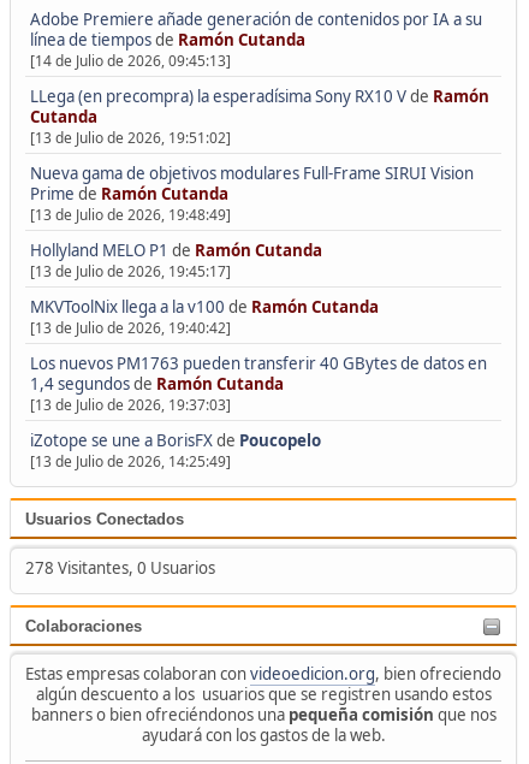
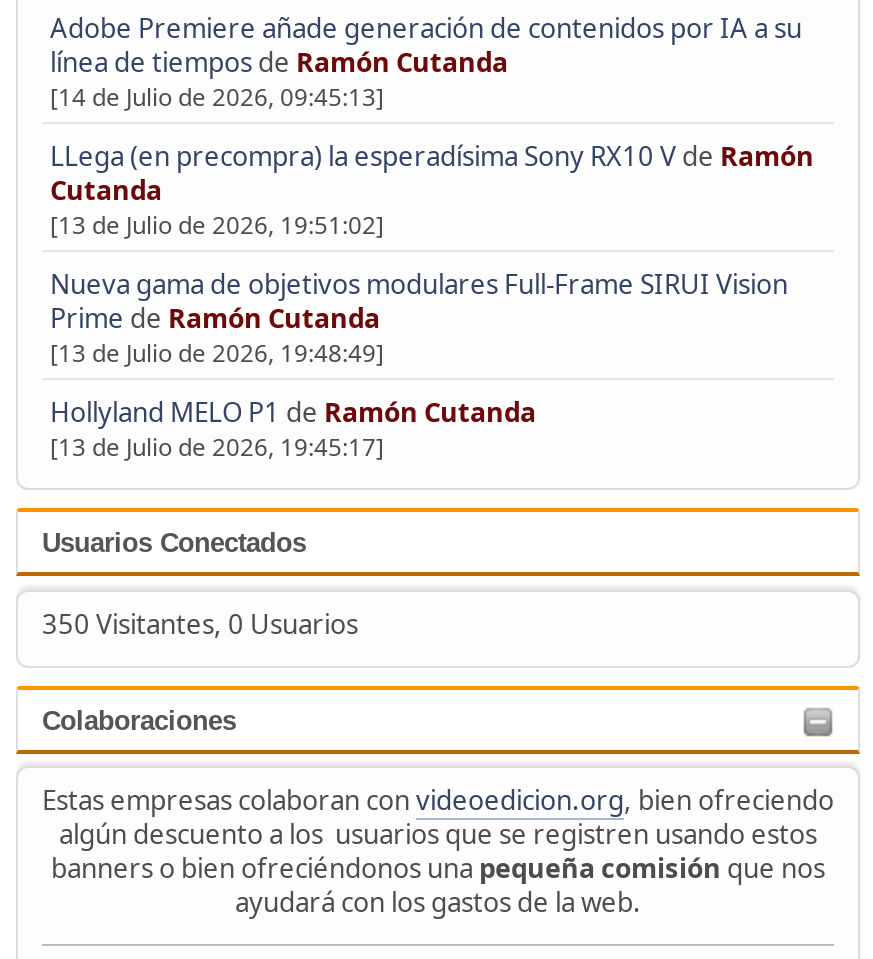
[30,296,487,472] MKVToolNix llega a la v100 de Ramón Cutanda | [13 de Julio de 2026, 19:40:42] | Los nuevos PM1763 pueden transferir 40 GBytes de datos en | 1,4 segundos de Ramón Cutanda | [13 de Julio de 2026, 19:37:03] | iZotope se une a BorisFX de Poucopelo | [13 de Julio de 2026, 14:25:49] -> none
[25,556,215,578] 278 Visitantes, 0 Usuarios -> [42,605,358,641] 350 Visitantes, 0 Usuarios

